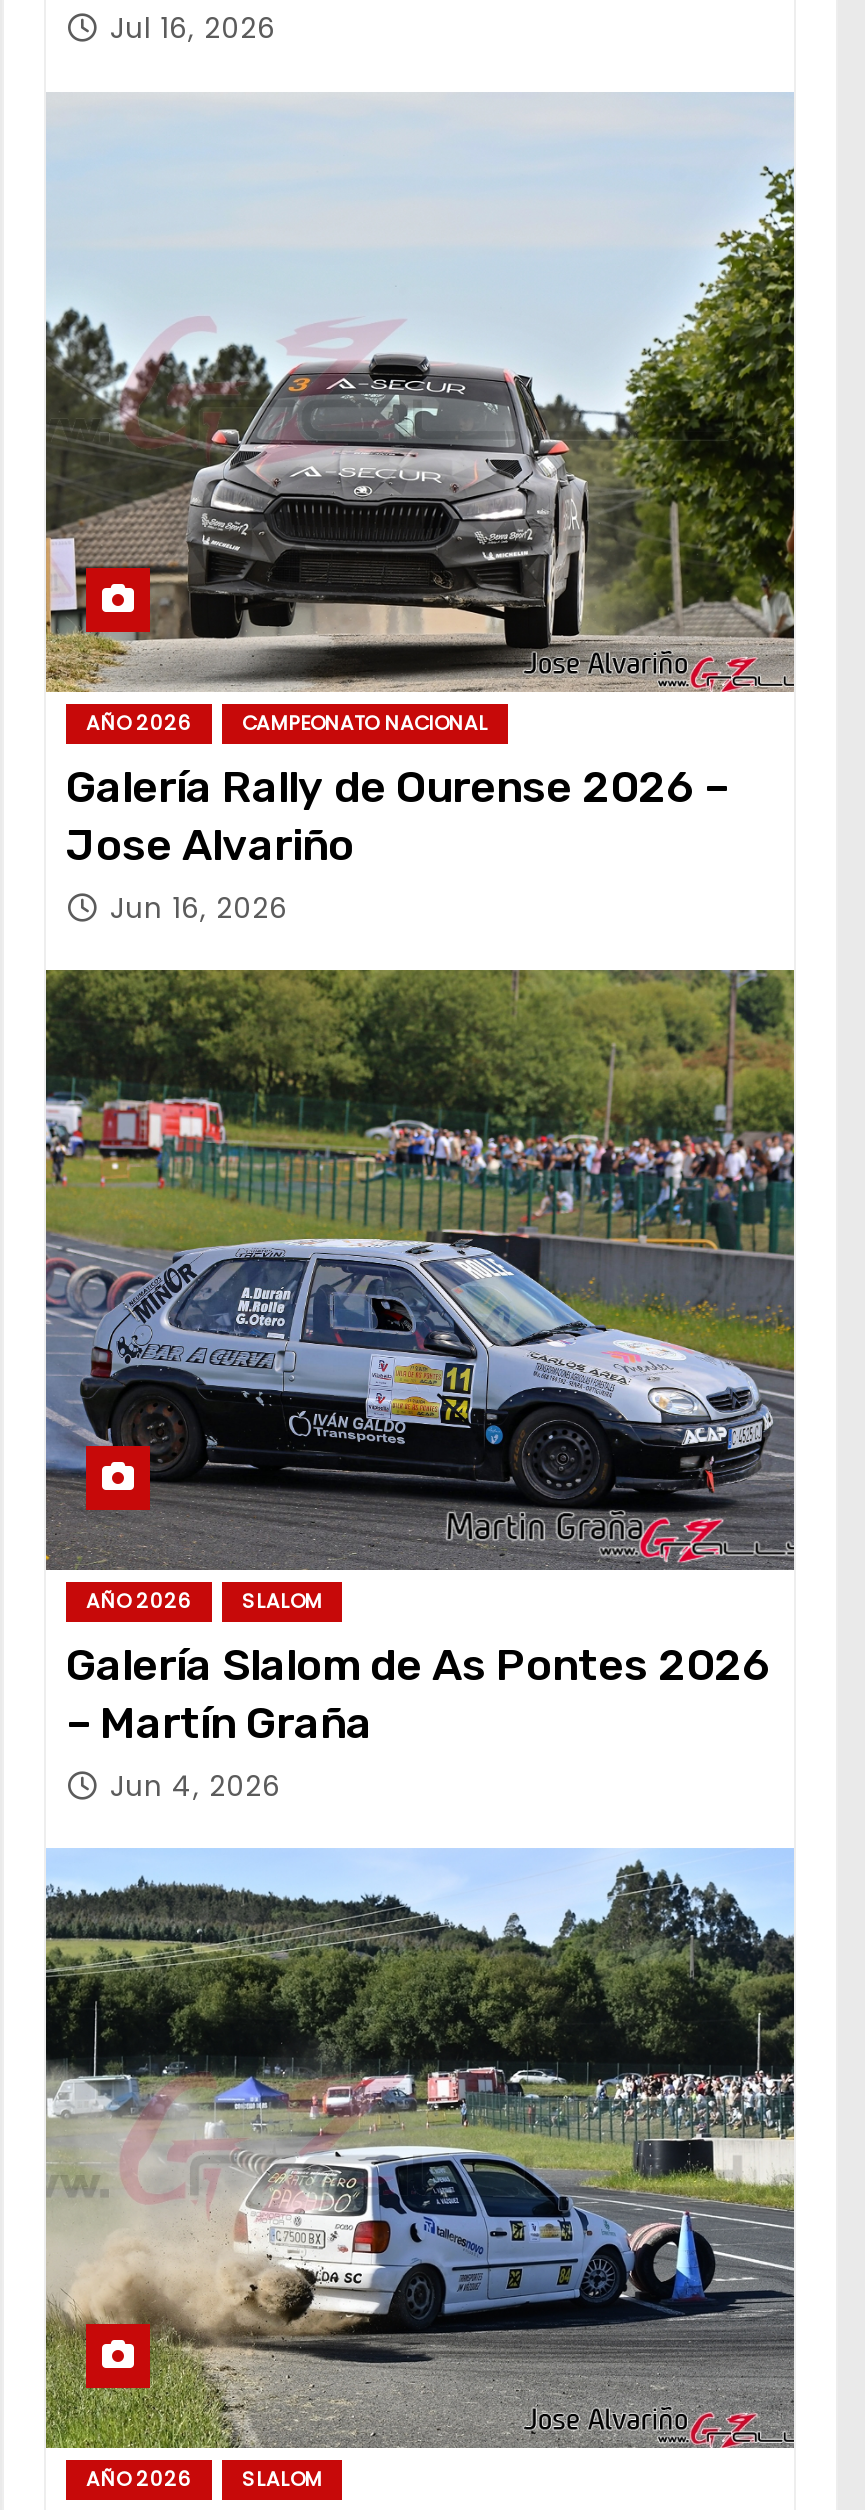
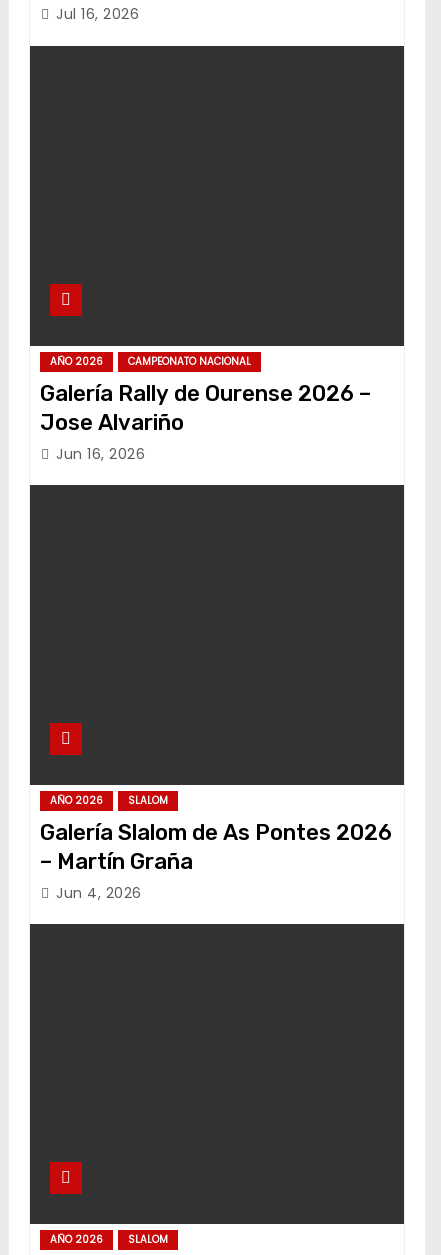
[44,92,796,694] [image] -> none
[44,970,796,1570] [image] -> none
[44,1848,796,2450] [image] -> none

